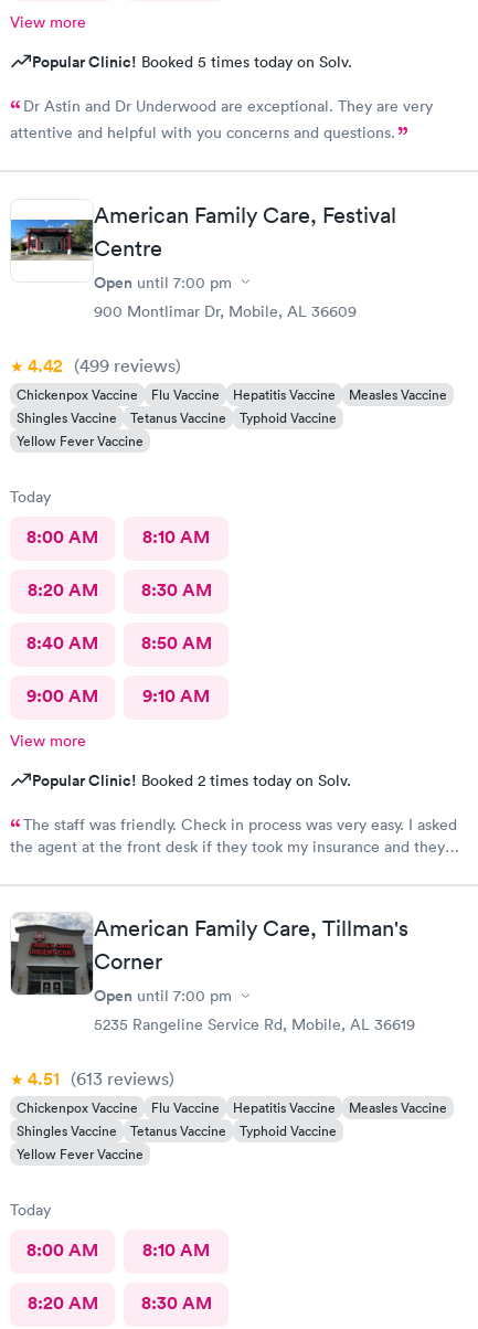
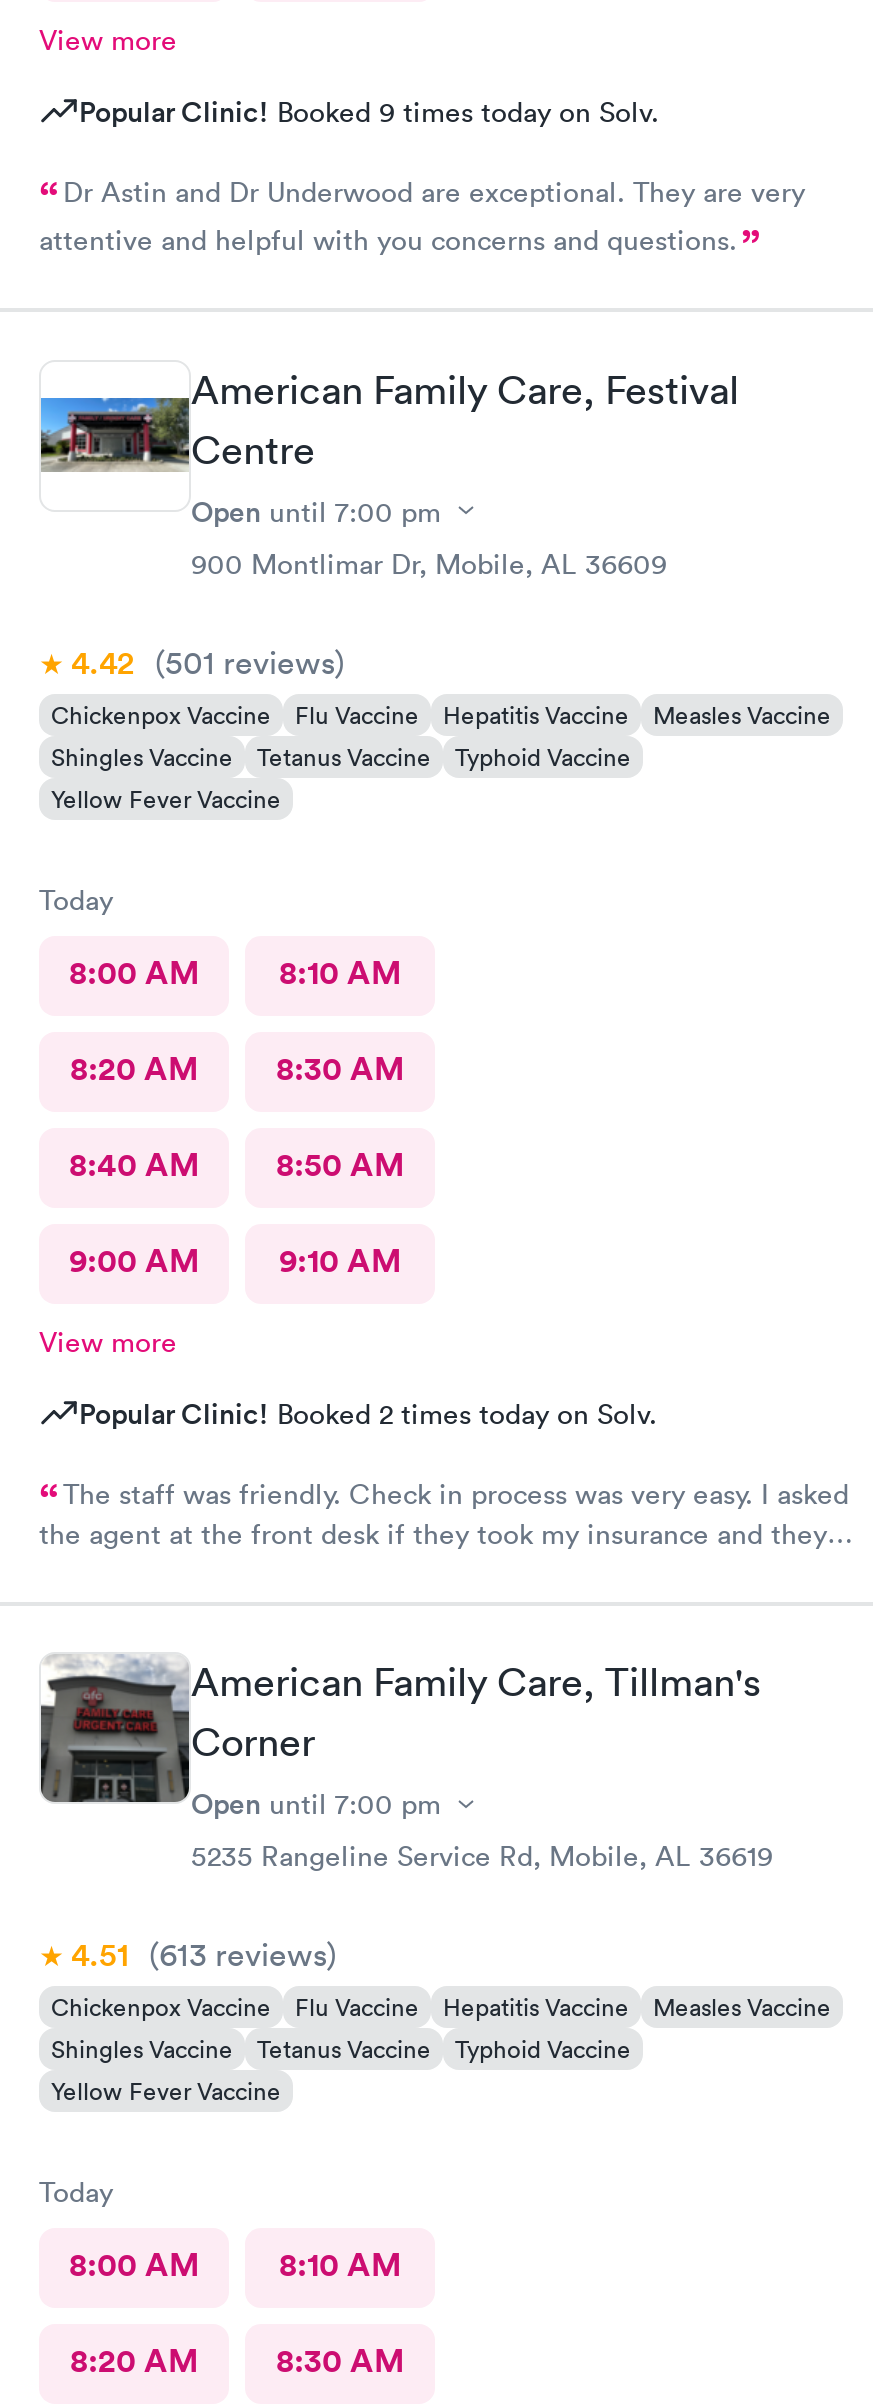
[32,51,352,73] Popular Clinic! Booked 5 times today on Solv. -> [79,92,659,132] Popular Clinic! Booked 9 times today on Solv.
[28,354,181,377] 4.42 (499 reviews) -> [71,641,345,683] 4.42 (501 reviews)

